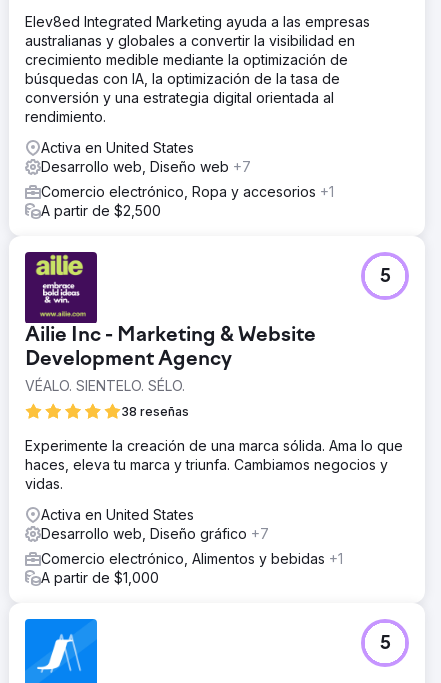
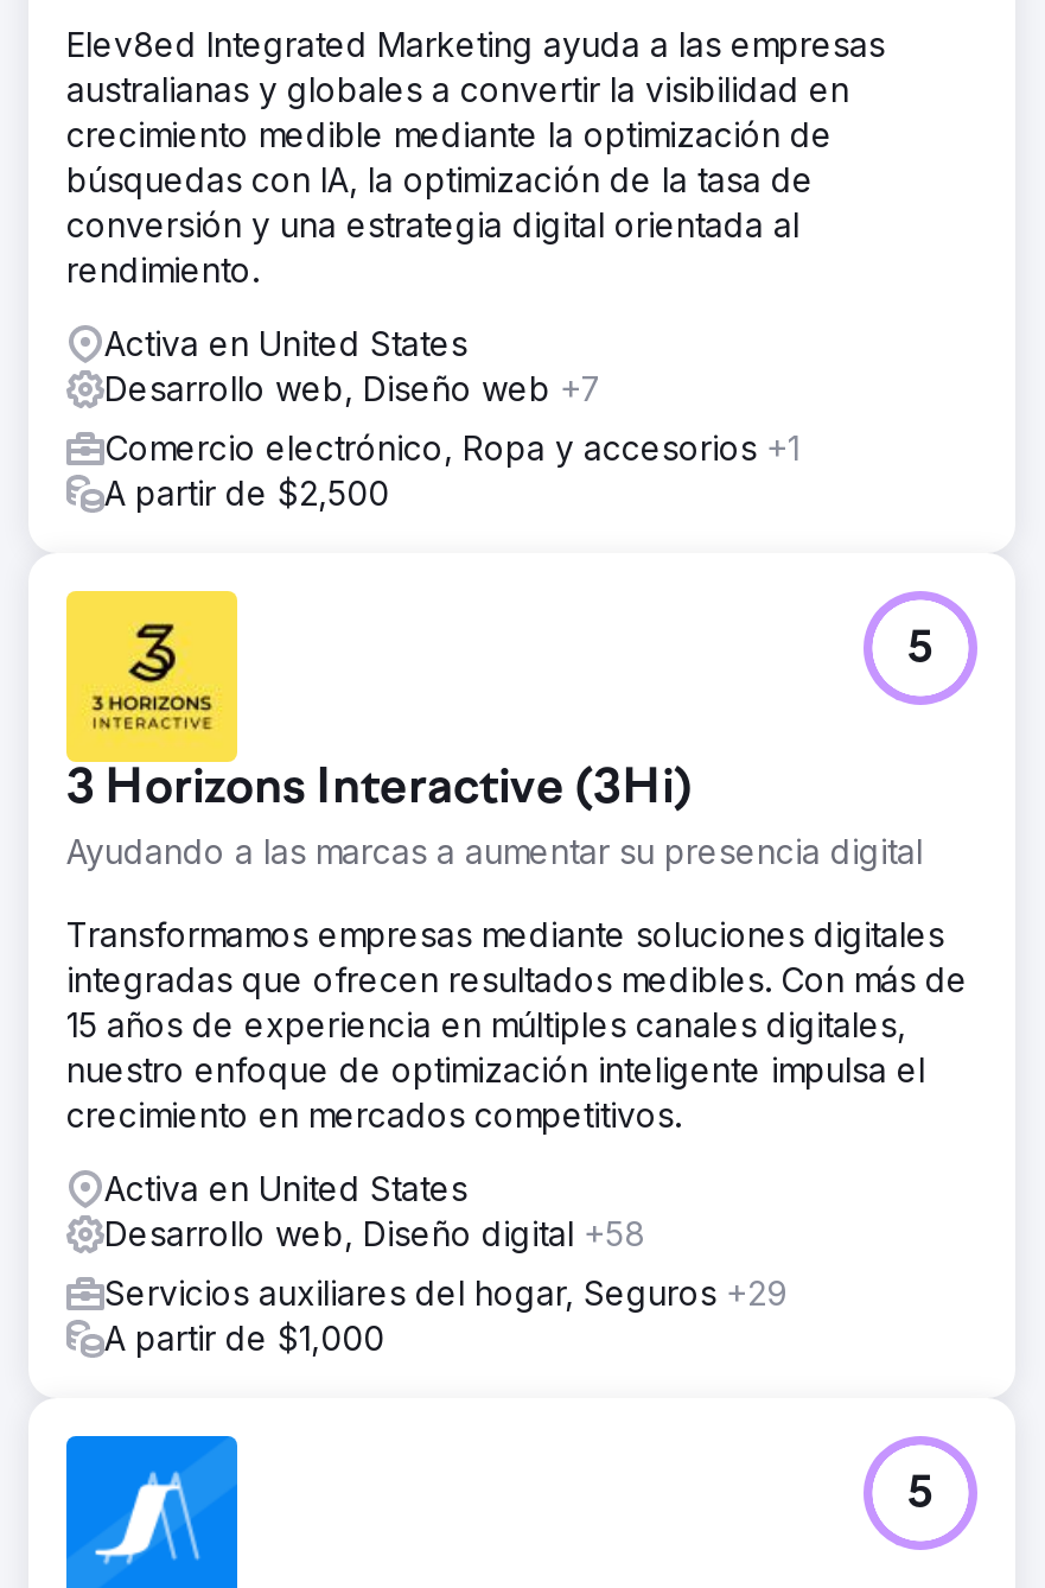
[24,251,316,419] [image] | Ailie Inc - Marketing & Website | Development Agency | VÉALO. SIENTELO. SÉLO. | 38 reseñas -> [64,589,923,870] [image] | 3 Horizons Interactive (3Hi) | Ayudando a las marcas a aumentar su presencia digital
[25,437,403,492] Experimente la creación de una marca sólida. Ama lo que | haces, eleva tu marca y triunfa. Cambiamos negocios y | vidas. -> [66,913,968,1134] Transformamos empresas mediante soluciones digitales | integradas que ofrecen resultados medibles. Con más de | 15 años de experiencia en múltiples canales digitales, | nuestro enfoque de optimización inteligente impulsa el | crecimiento en mercados competitivos.
[41,525,269,542] Desarrollo web, Diseño gráfico +7 -> [104,1212,645,1252] Desarrollo web, Diseño digital +58
[41,550,343,567] Comercio electrónico, Alimentos y bebidas +1 -> [104,1271,788,1312] Servicios auxiliares del hogar, Seguros +29

